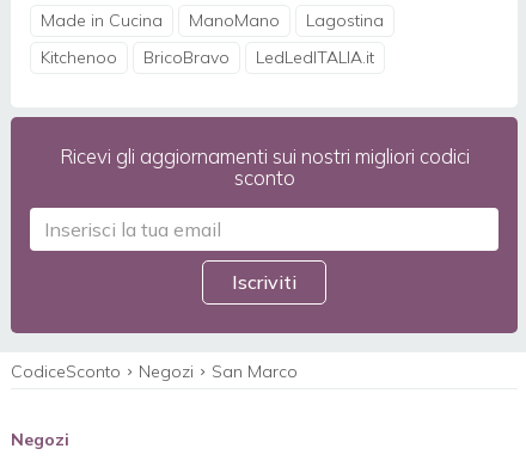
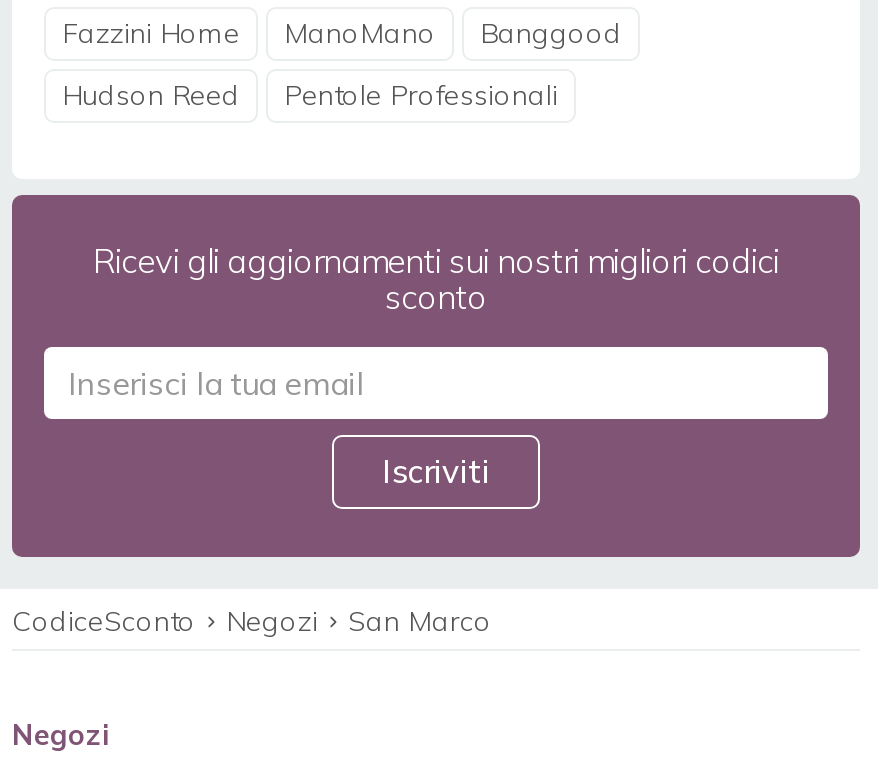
[41,9,163,31] Made in Cucina -> [62,15,240,51] Fazzini Home
[306,9,384,31] Lagostina -> [480,15,622,51] Banggood
[41,46,374,68] Kitchenoo | BricoBravo | LedLedITALIA.it -> [62,77,558,113] Hudson Reed | Pentole Professionali

